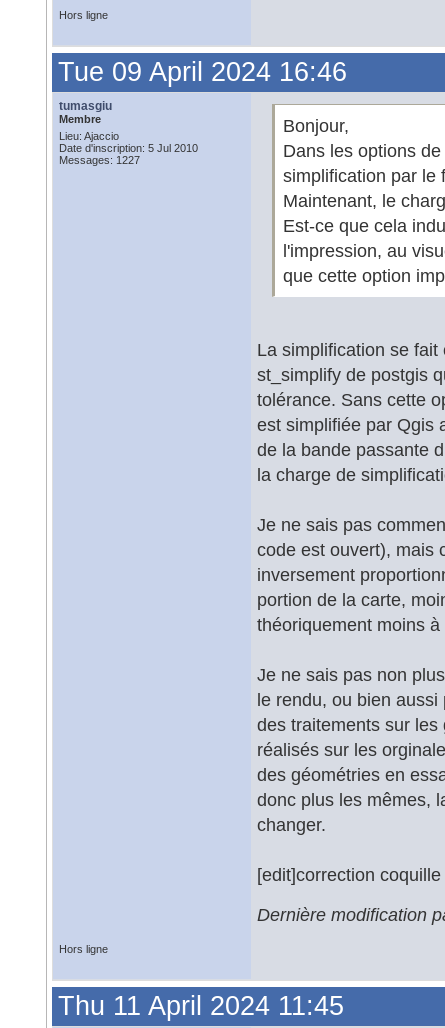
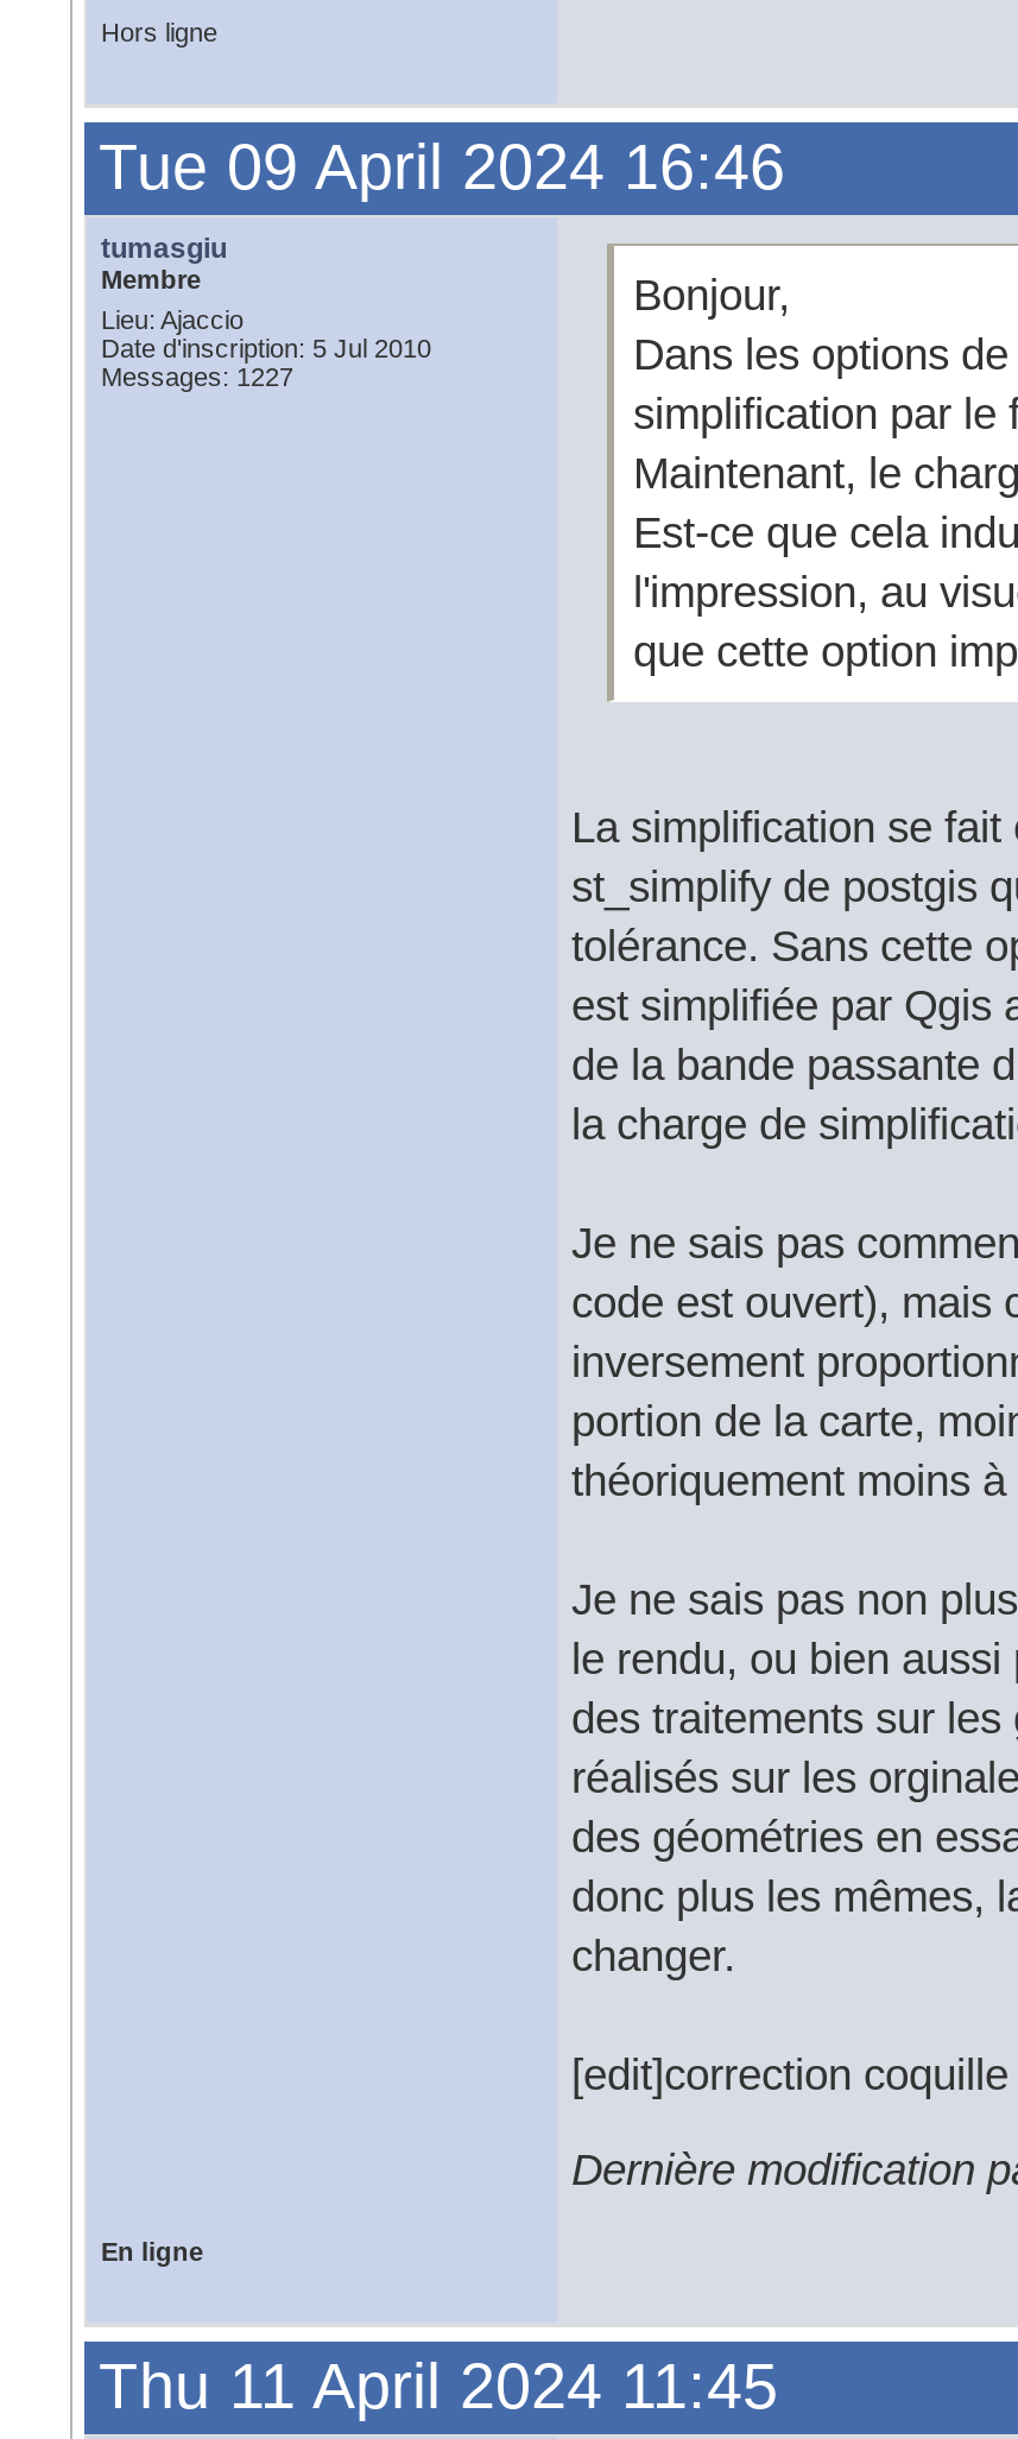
[59,943,108,955] Hors ligne -> [101,2237,203,2266] En ligne

